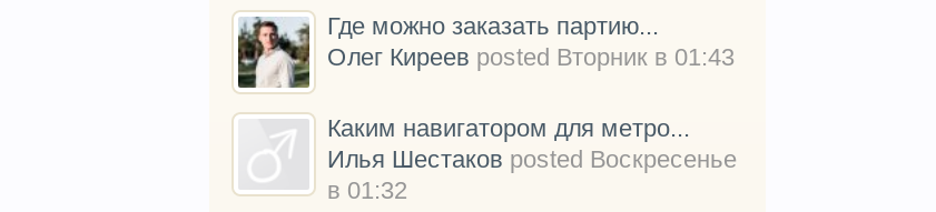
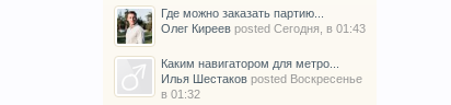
[327,43,735,70] Олег Киреев posted Вторник в 01:43 -> [161,22,366,35] Олег Киреев posted Сегодня, в 01:43

